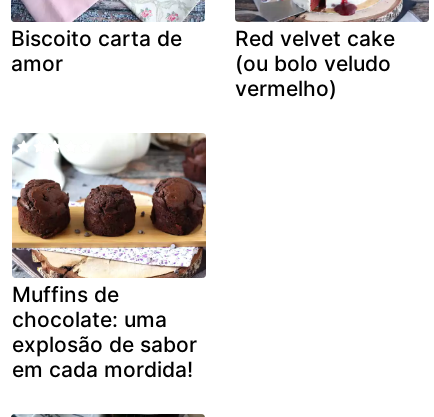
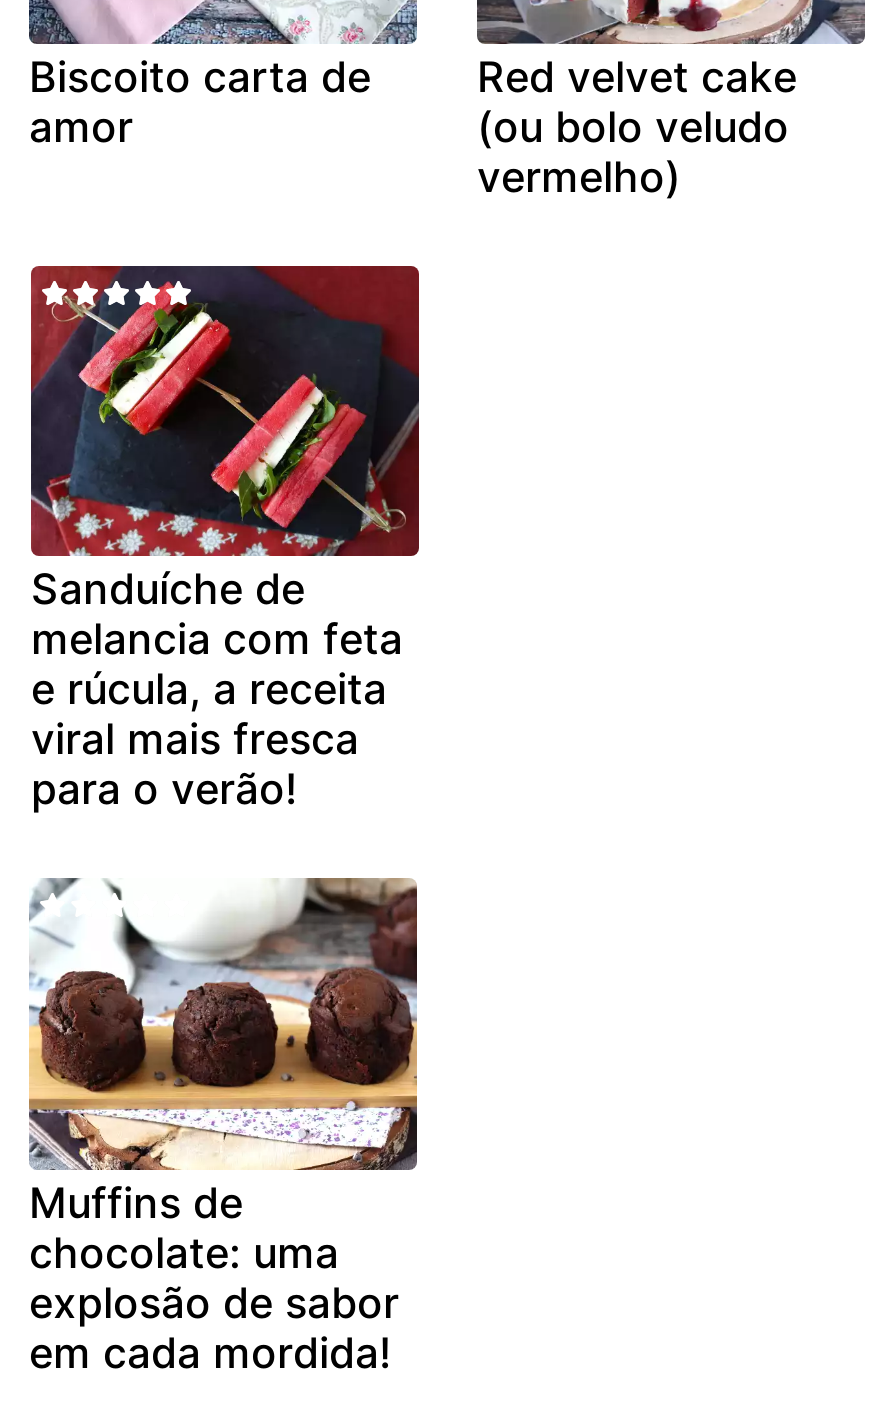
none -> [29,264,421,814] [image] | Sanduíche de | melancia com feta | e rúcula, a receita | viral mais fresca | para o verão!

